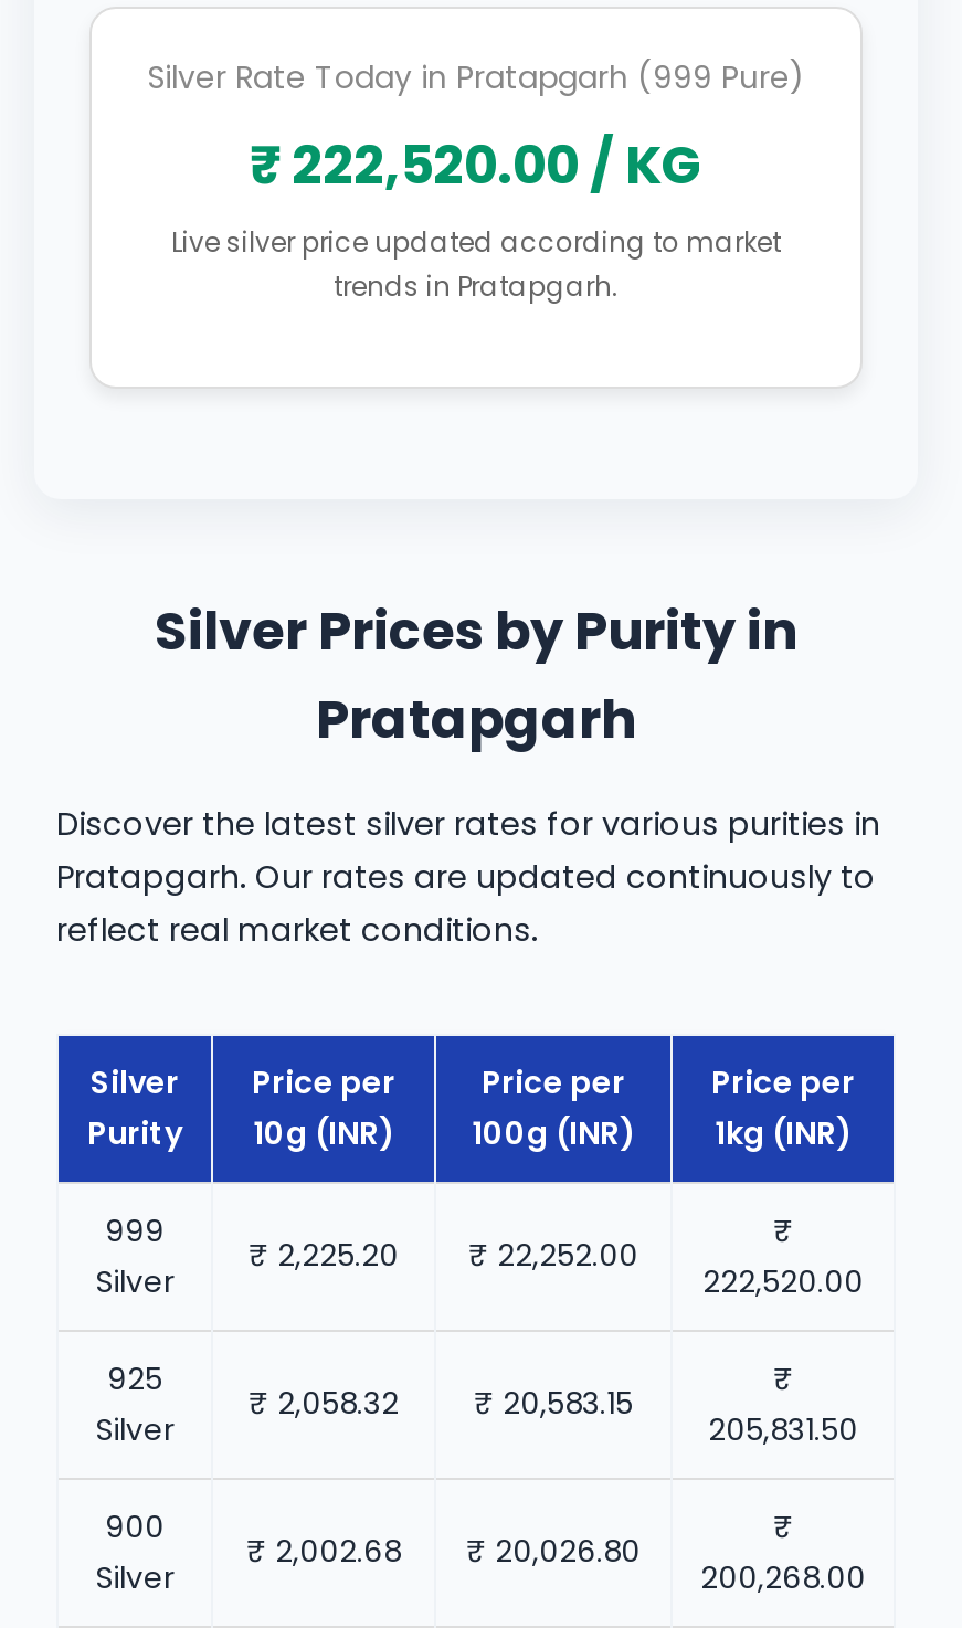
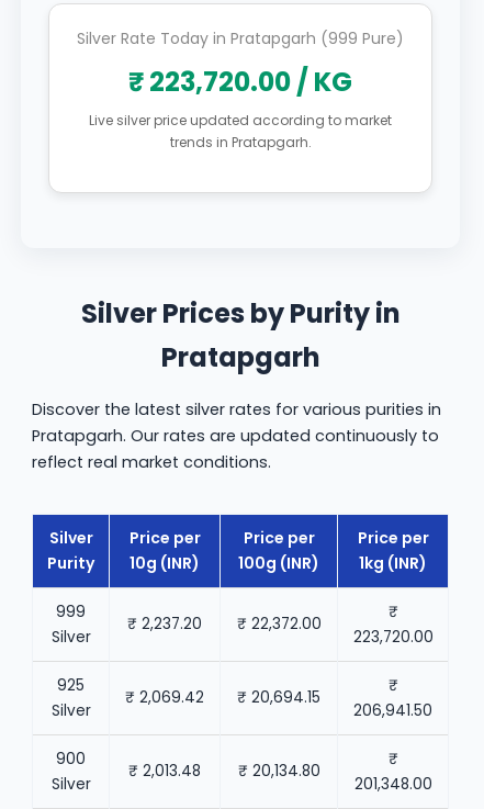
[250,128,702,201] ₹ 222,520.00 / KG -> [128,64,352,100] ₹ 223,720.00 / KG
[249,1235,399,1277] ₹ 2,225.20 -> [127,614,202,634] ₹ 2,237.20
[468,1235,638,1277] ₹ 22,252.00 -> [237,614,321,634] ₹ 22,372.00
[702,1261,864,1303] 222,520.00 -> [353,627,433,648] 223,720.00
[249,1383,399,1425] ₹ 2,058.32 -> [125,687,204,708] ₹ 2,069.42
[474,1383,633,1425] ₹ 20,583.15 -> [237,687,320,708] ₹ 20,694.15
[708,1409,858,1451] 205,831.50 -> [353,700,432,721] 206,941.50
[246,1531,401,1573] ₹ 2,002.68 -> [128,761,201,782] ₹ 2,013.48
[466,1531,641,1573] ₹ 20,026.80 -> [238,761,320,782] ₹ 20,134.80
[700,1557,866,1599] 200,268.00 -> [354,774,432,795] 201,348.00

